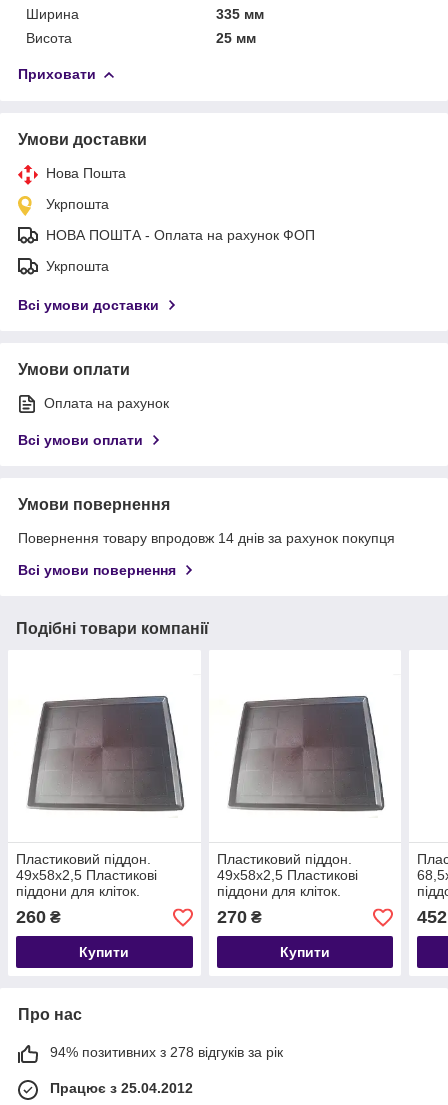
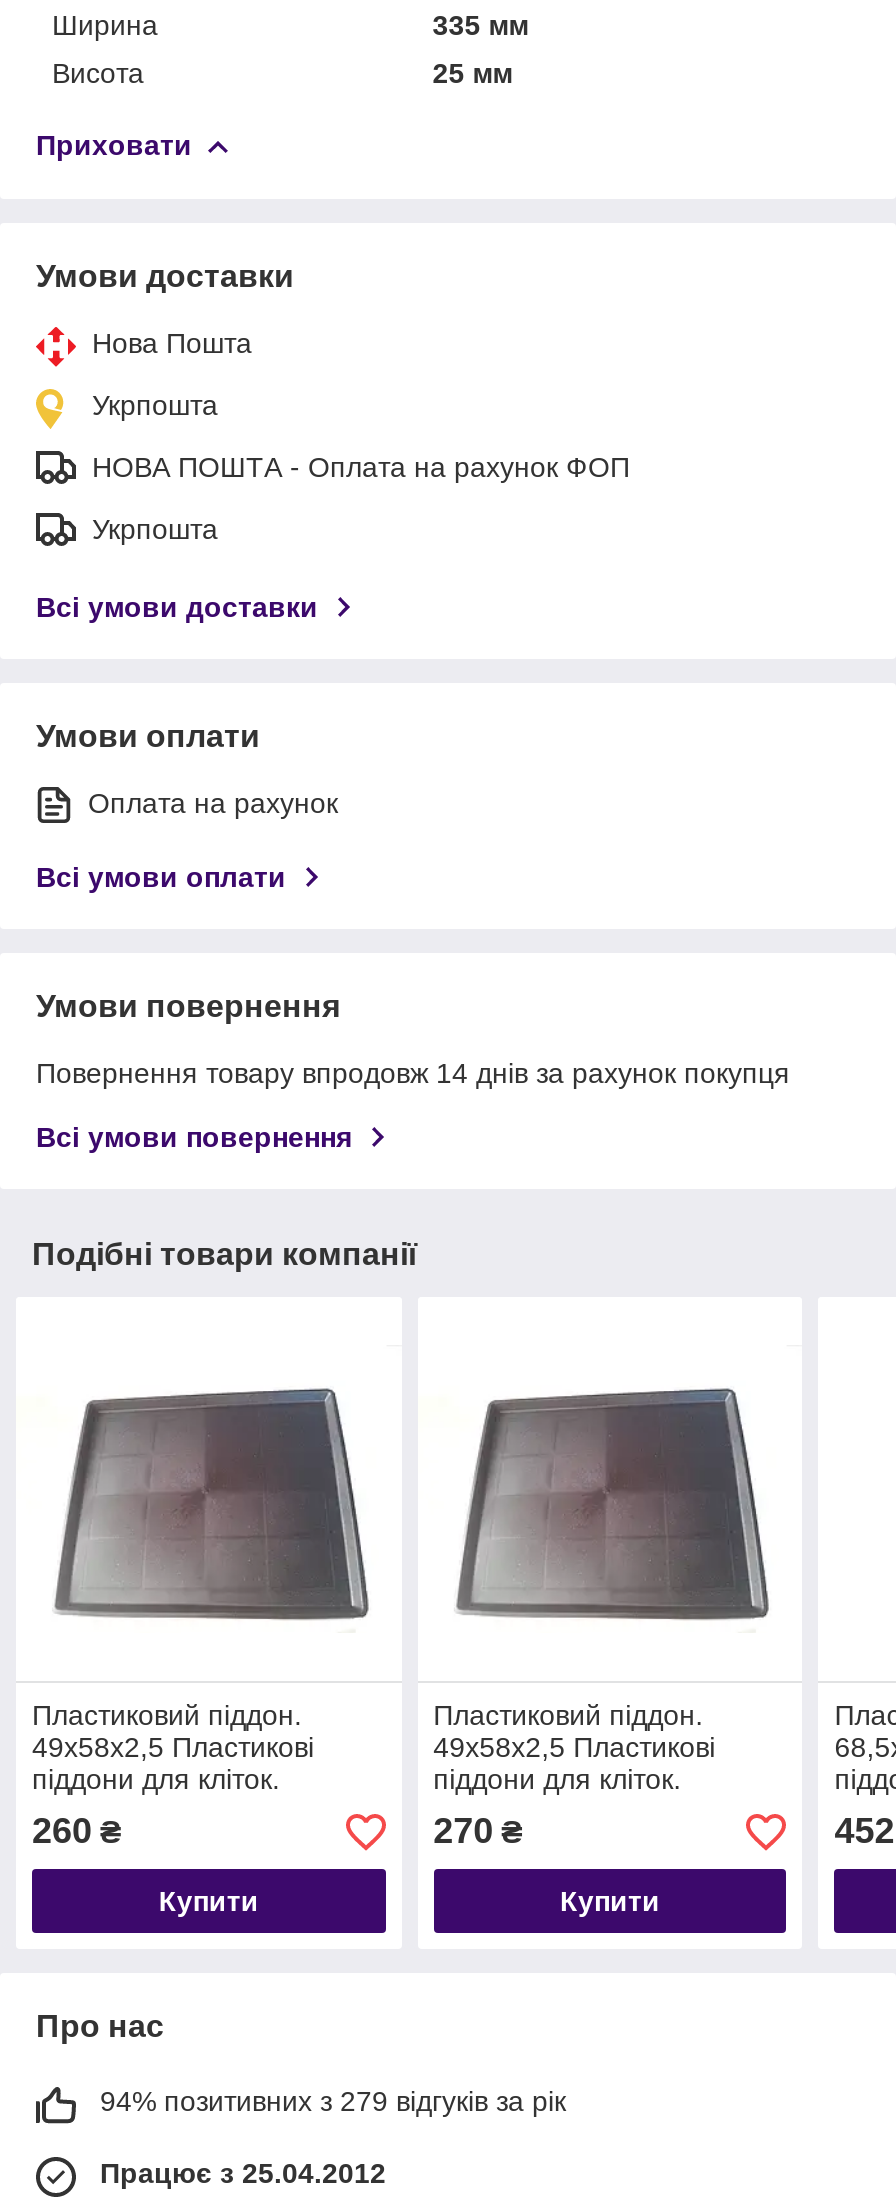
[50,1044,283,1060] 94% позитивних з 278 відгуків за рік -> [100,2086,566,2118] 94% позитивних з 279 відгуків за рік

